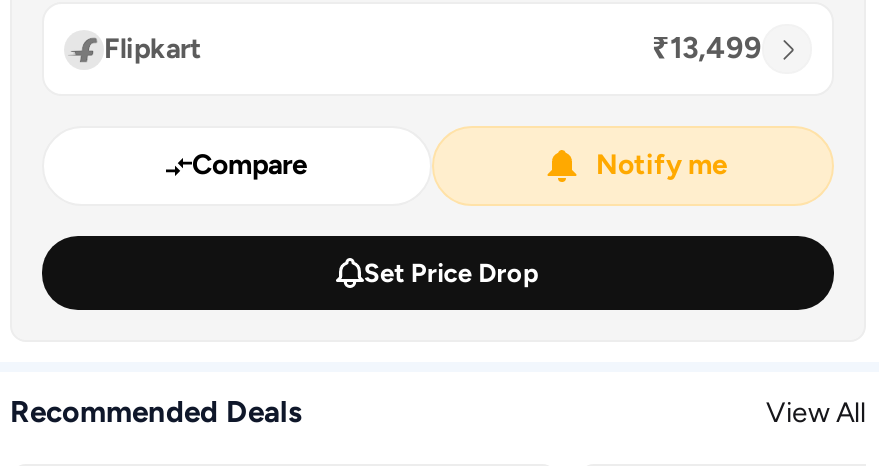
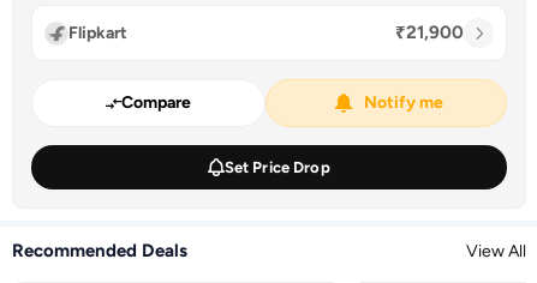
[652,30,762,66] ₹13,499 -> [395,22,464,43] ₹21,900

